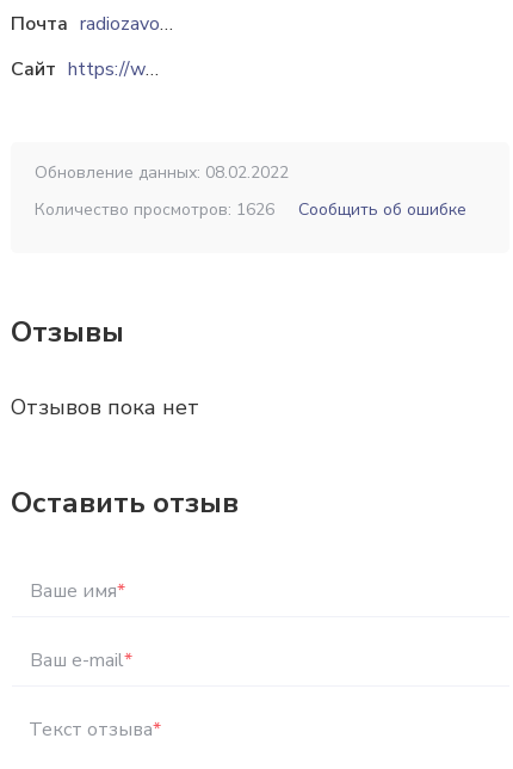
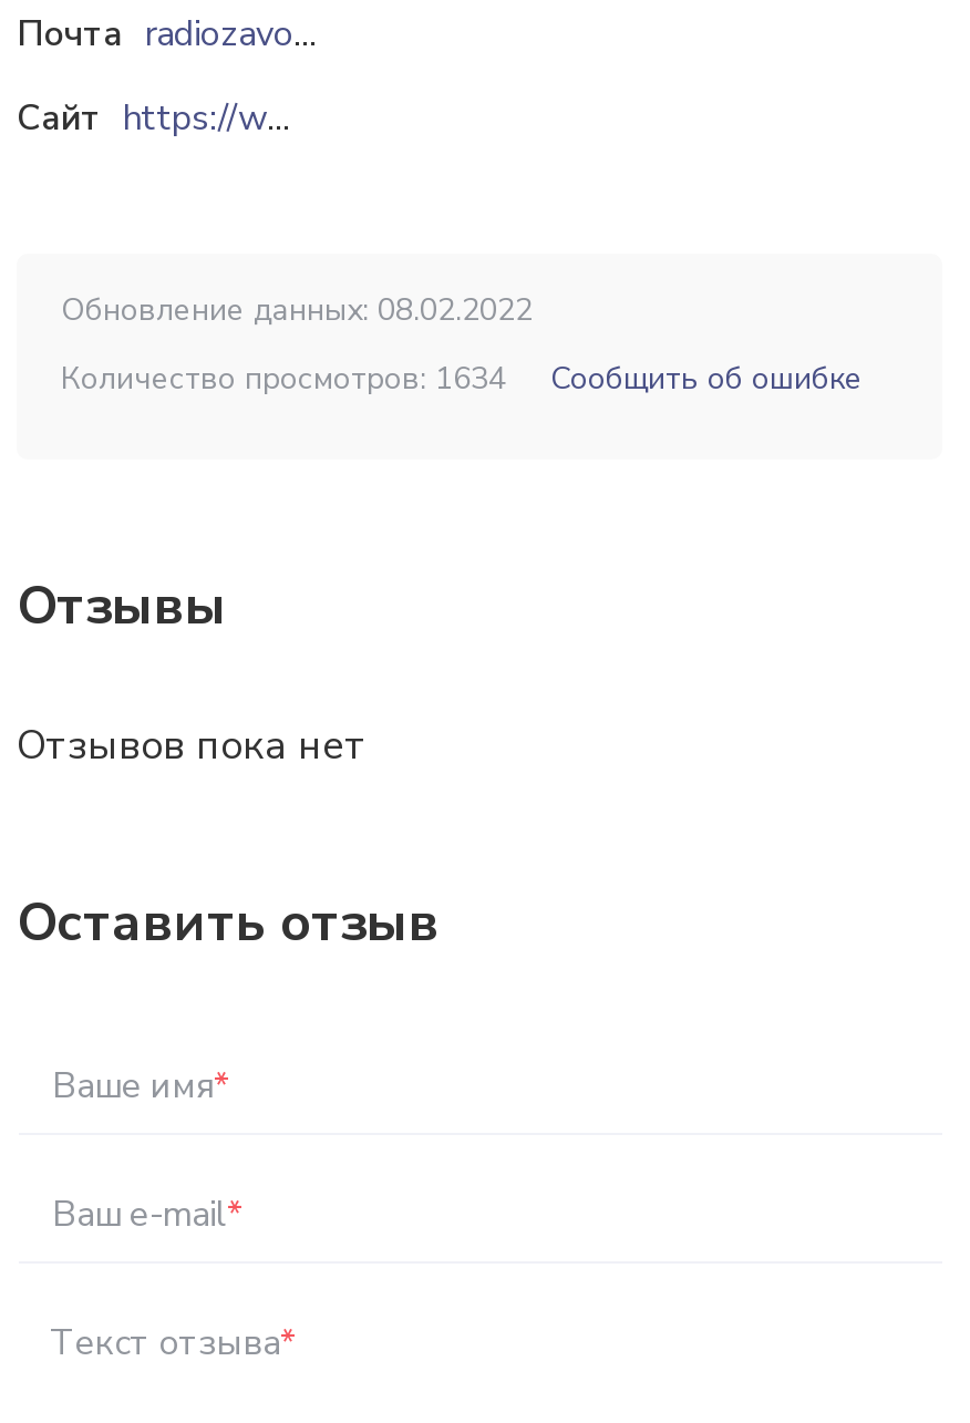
[35,198,274,221] Количество просмотров: 1626 -> [61,358,506,400] Количество просмотров: 1634

